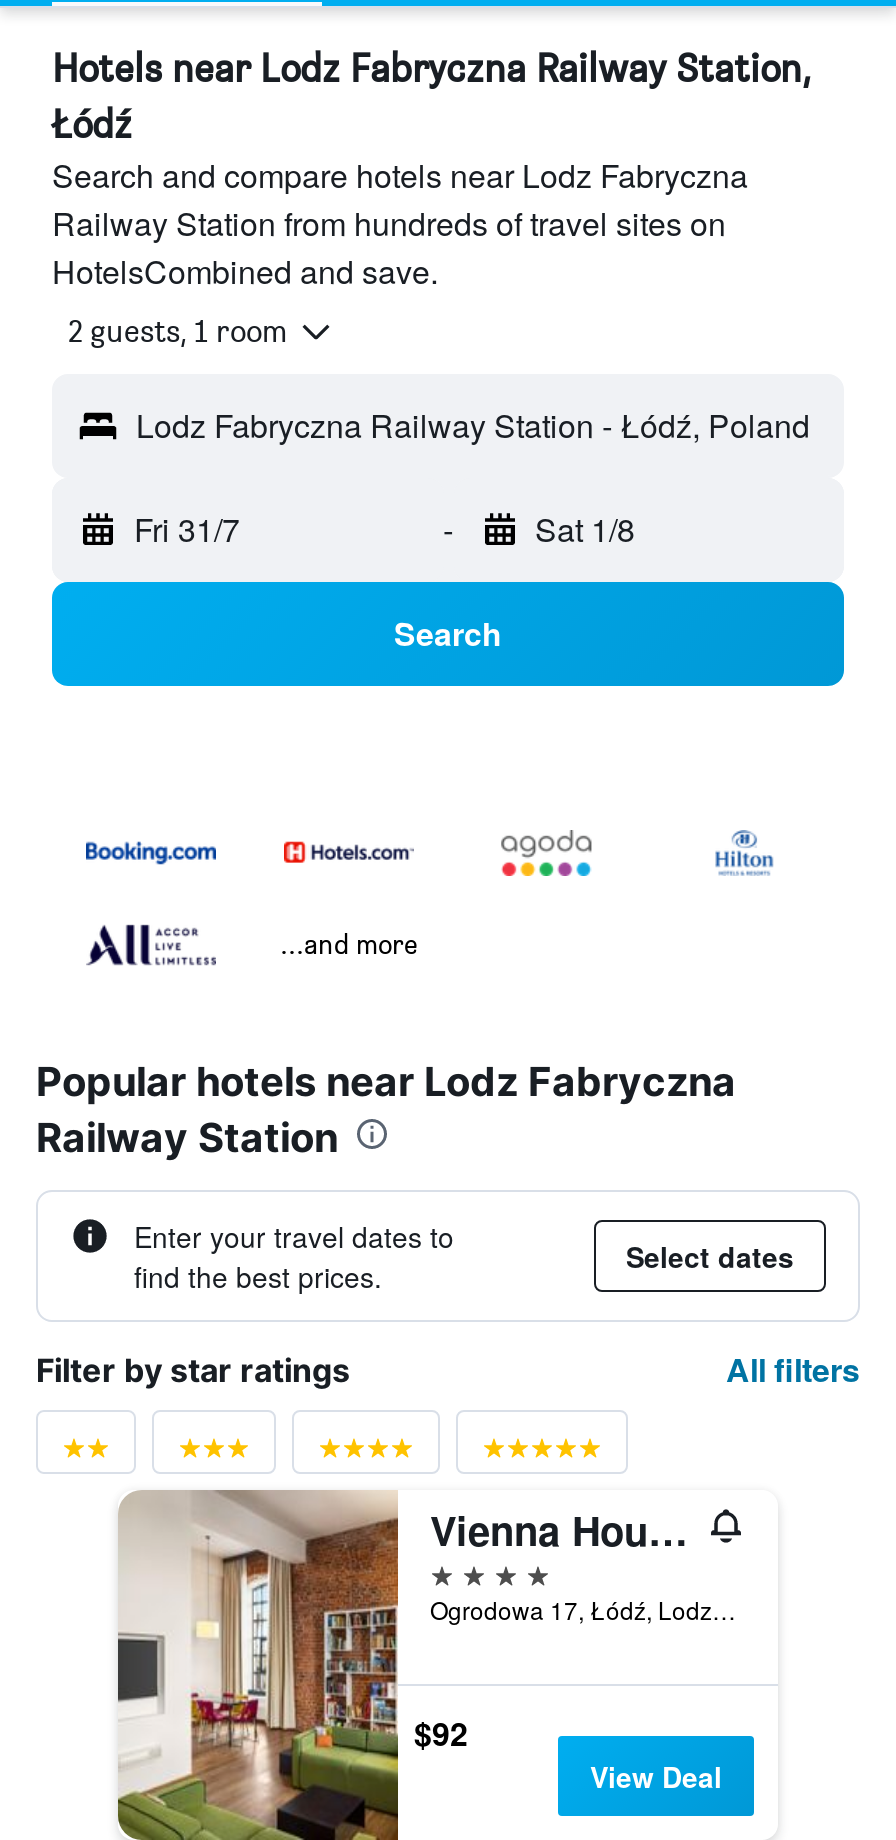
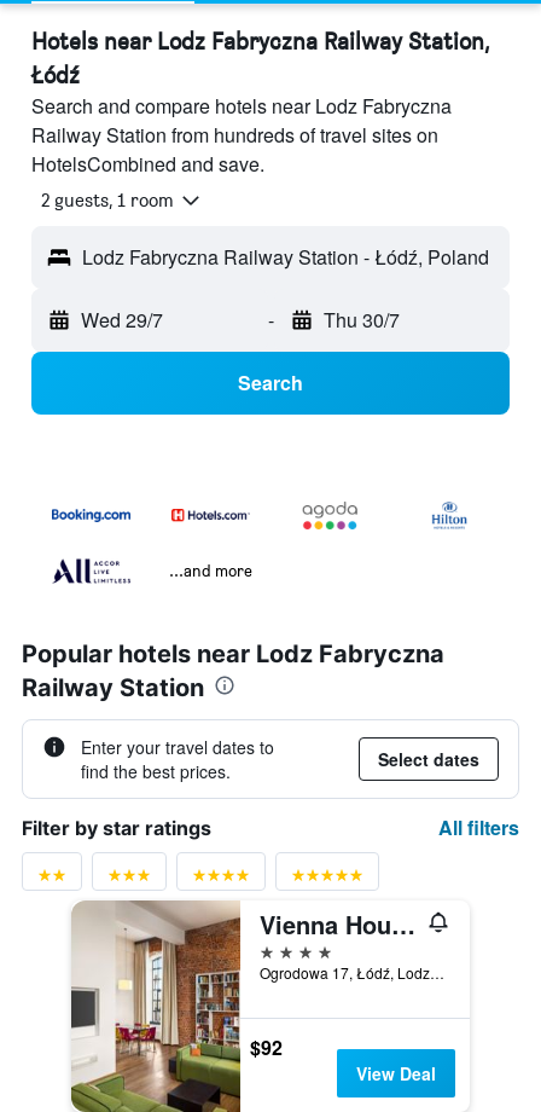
[134,506,240,552] Fri 31/7 -> [81,306,163,334] Wed 29/7
[535,506,635,552] Sat 1/8 -> [323,306,399,334] Thu 30/7

